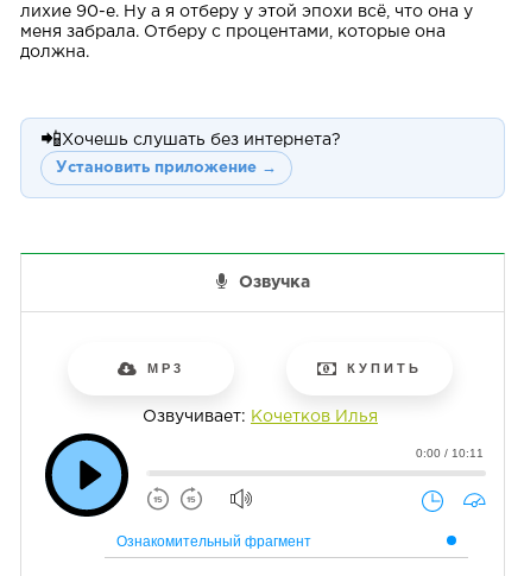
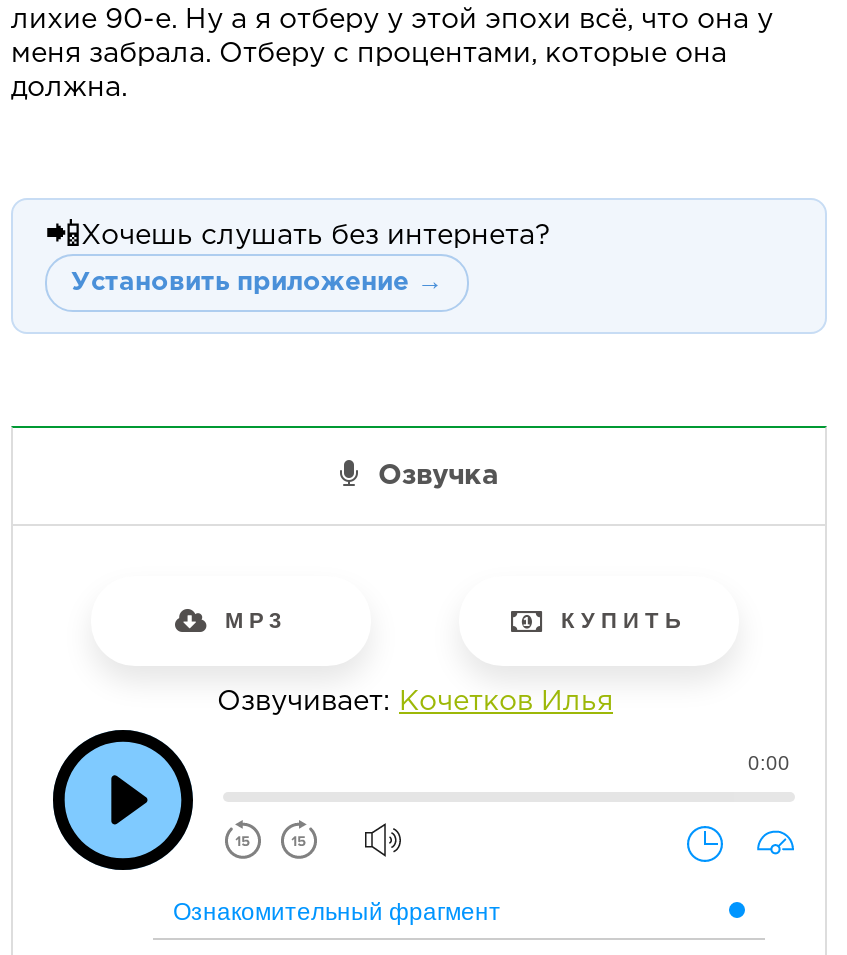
[415,446,483,459] 0:00 / 10:11 -> [748,752,790,774] 0:00

